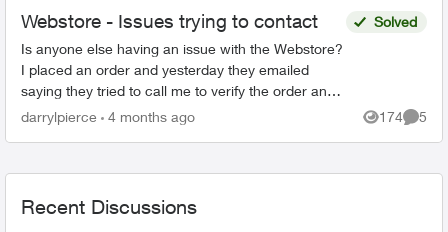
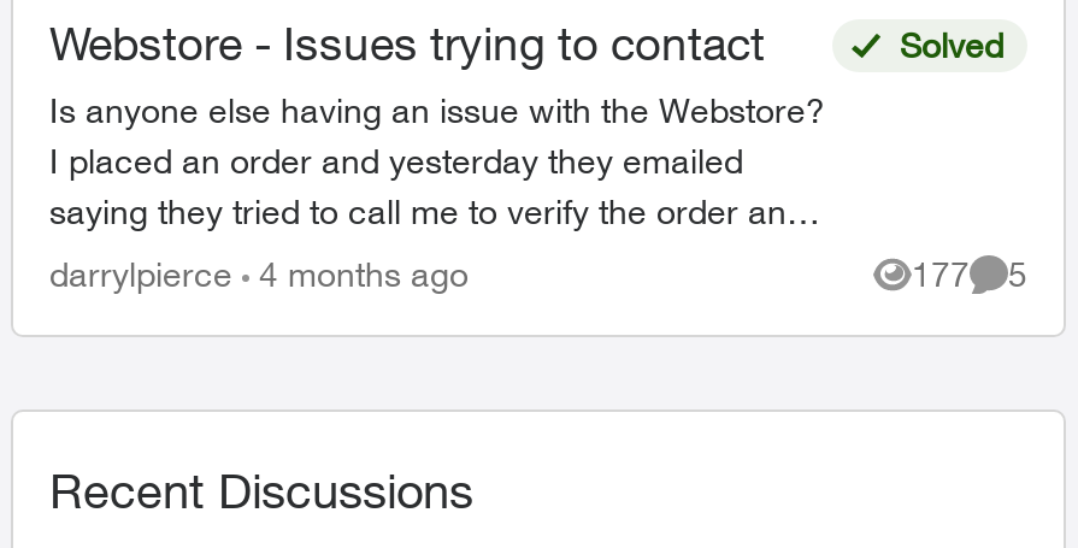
[379,108,427,125] 174 5 -> [912,253,1027,294] 177 5

